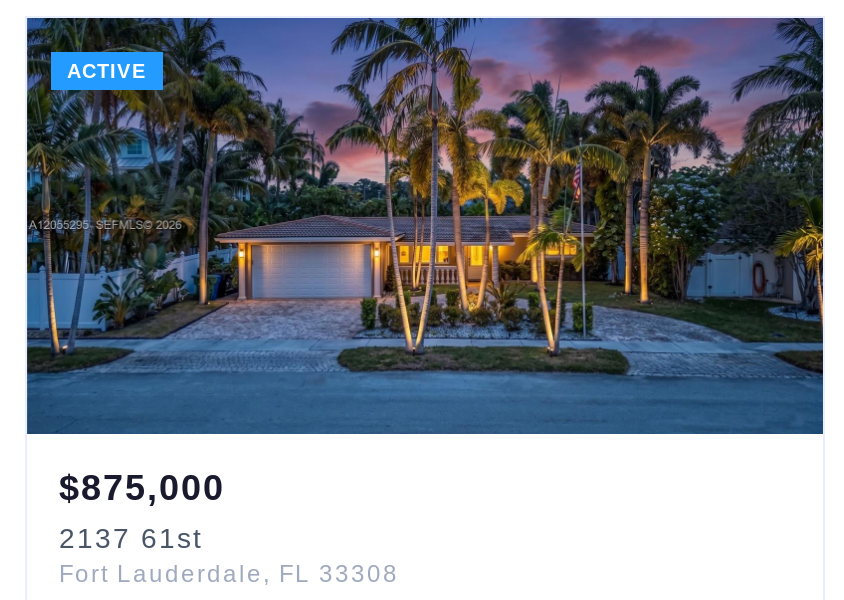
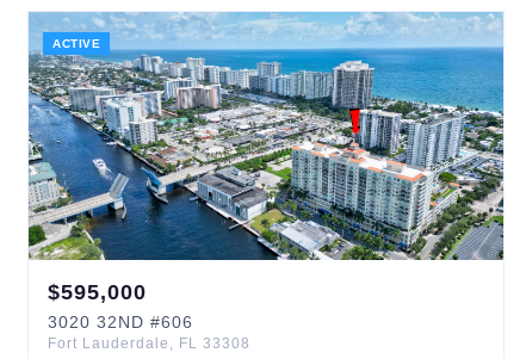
[25,16,825,554] [image] | $875,000 | 2137 61st -> [27,11,505,332] [image] | $595,000 | 3020 32ND #606

